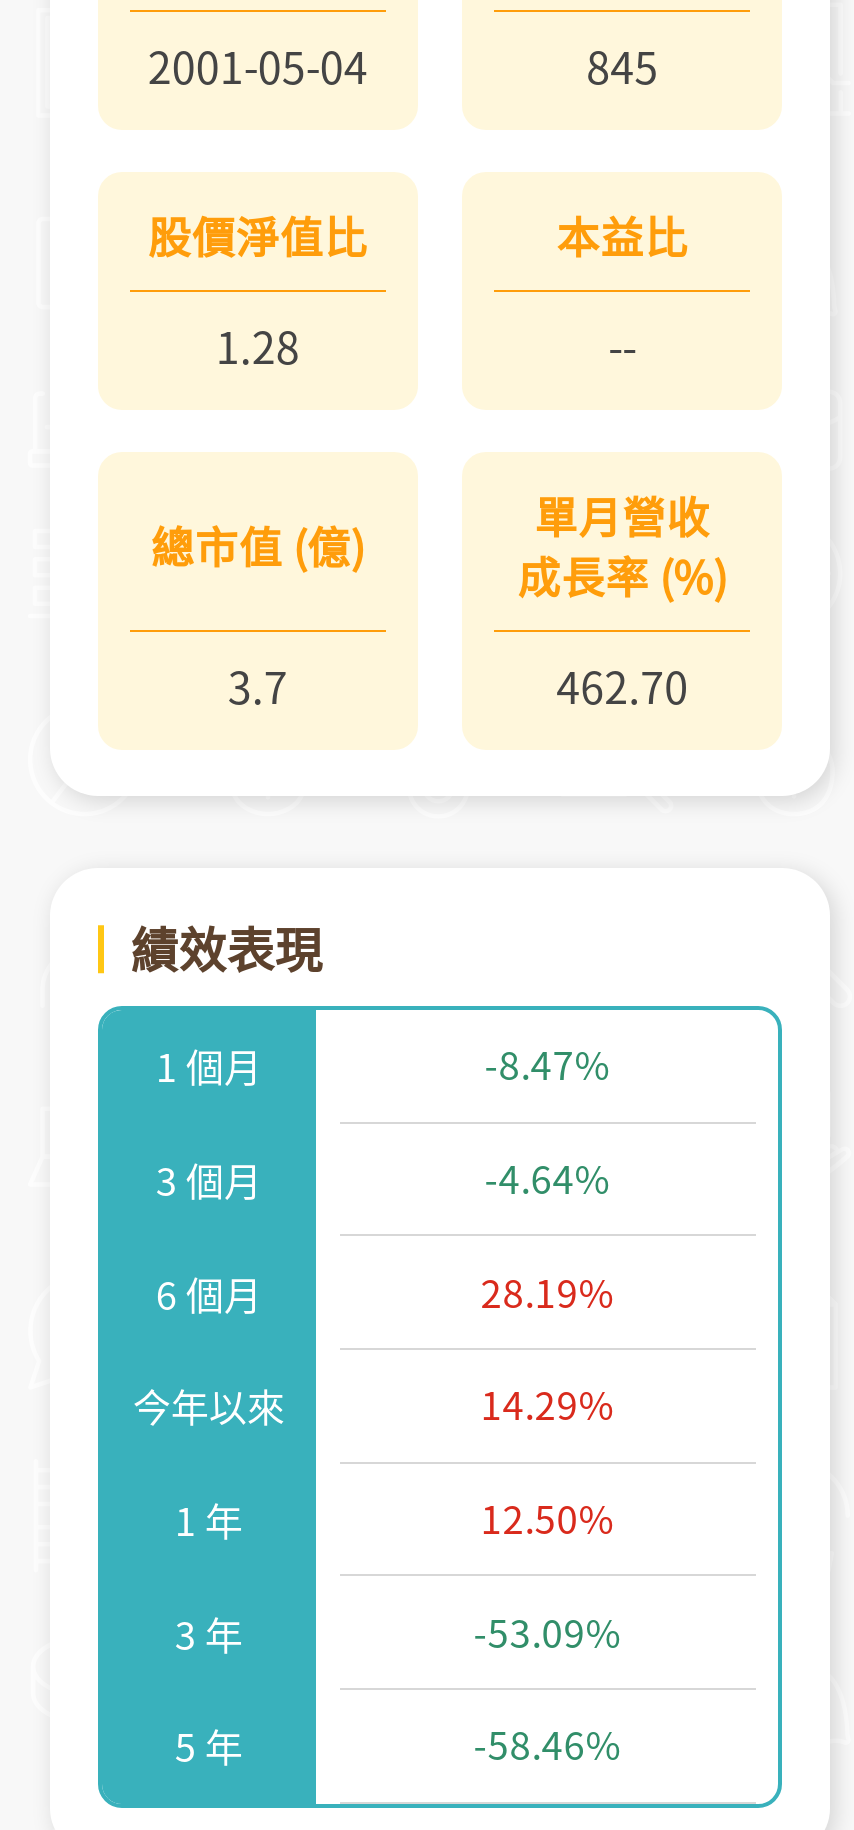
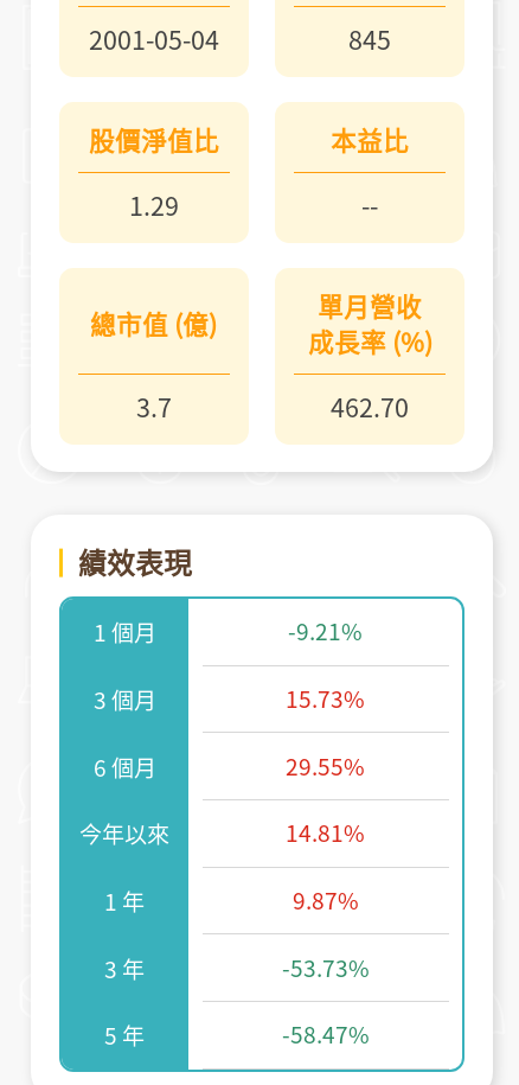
[216,314,300,378] 1.28 -> [129,186,179,224] 1.29
[484,1037,610,1093] -8.47% -> [288,615,363,648] -9.21%
[484,1150,610,1206] -4.64% -> [286,682,365,715] 15.73%
[480,1264,614,1320] 28.19% -> [286,749,365,782] 29.55%
[480,1377,614,1433] 14.29% -> [286,816,365,850] 14.81%
[480,1490,614,1546] 12.50% -> [292,884,359,917] 9.87%
[474,1603,622,1659] -53.09% -> [282,951,369,984] -53.73%
[474,1717,622,1773] -58.46% -> [282,1018,369,1051] -58.47%

